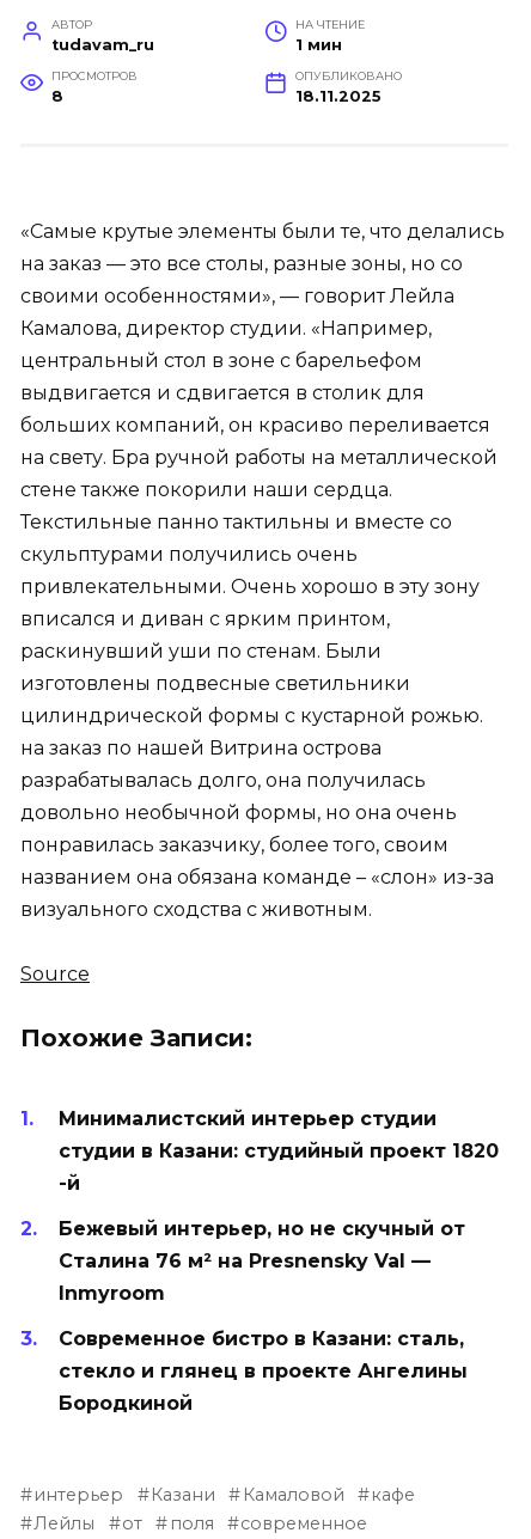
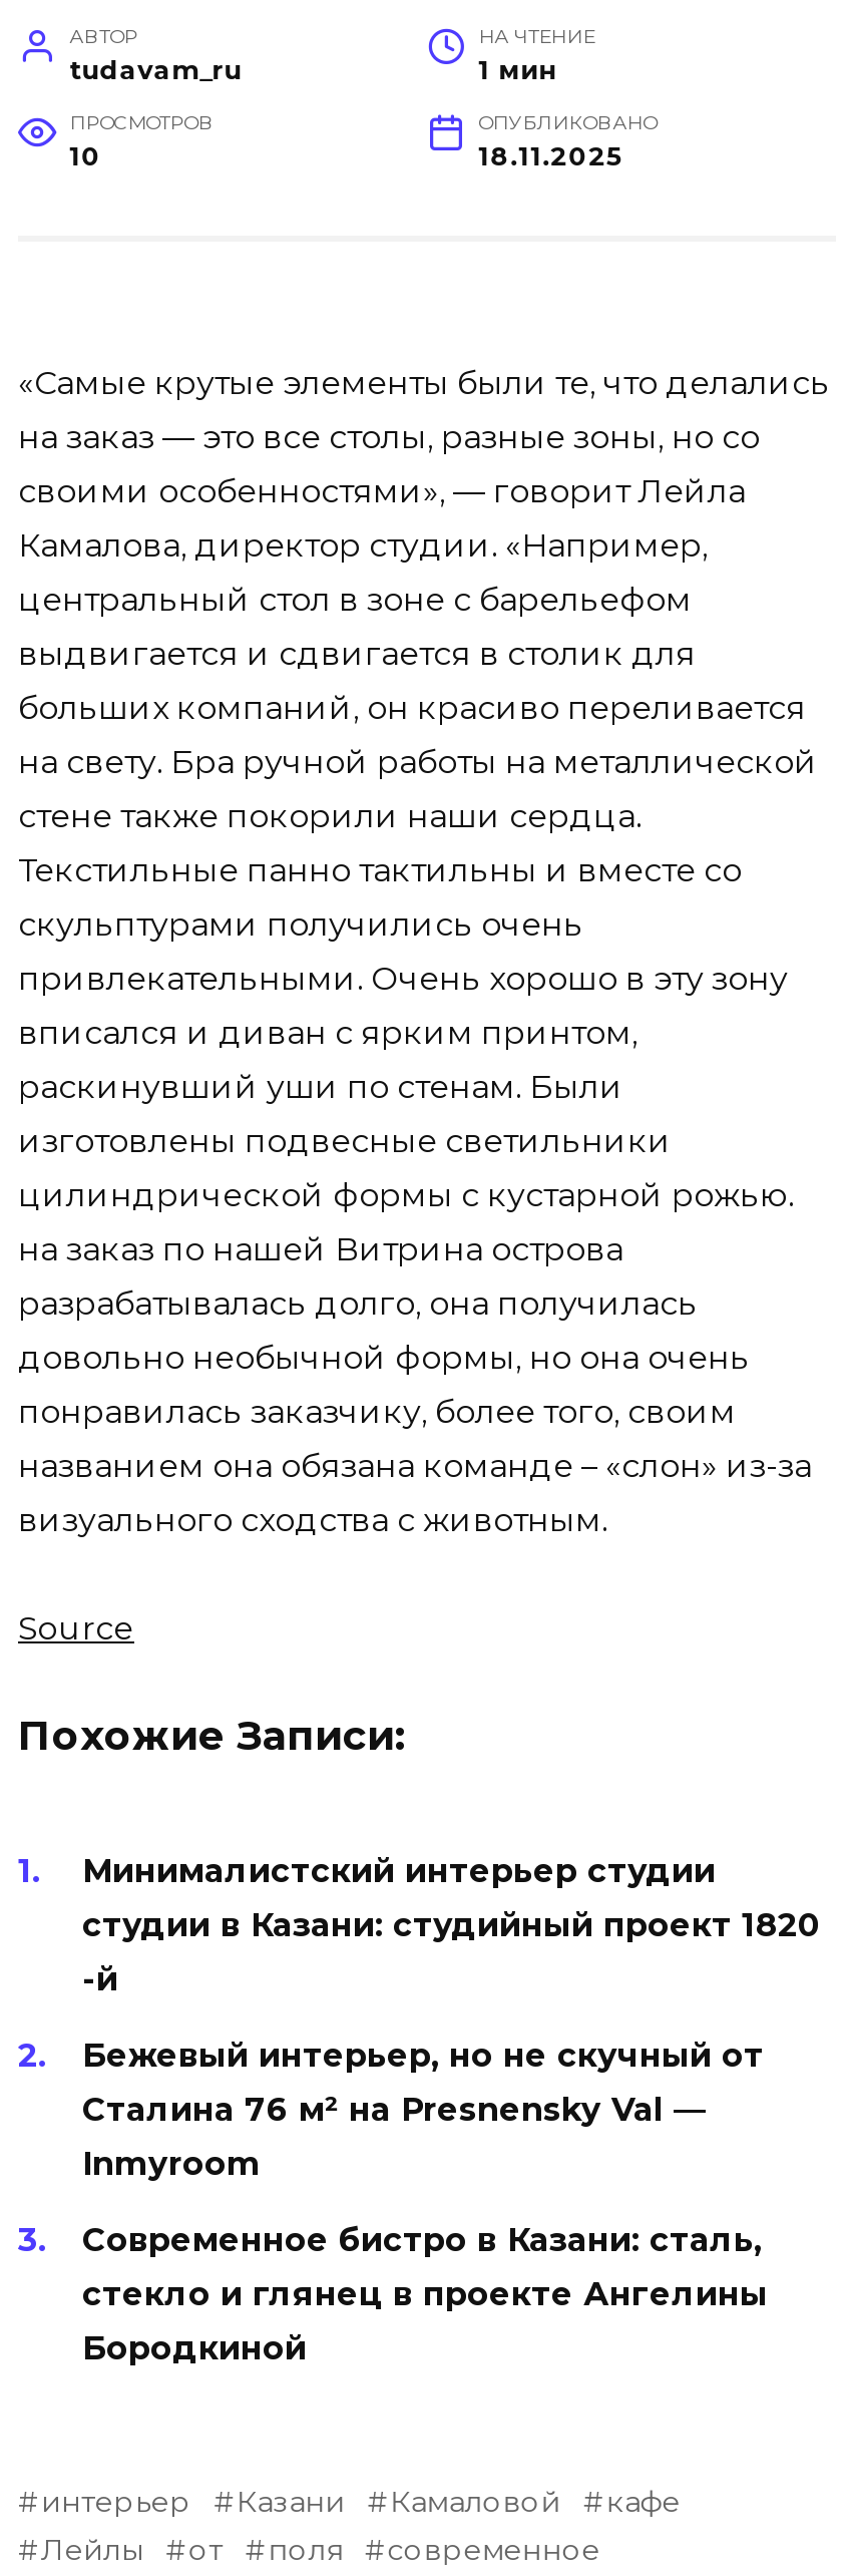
[51,87,63,105] 8 -> [69,141,101,171] 10

